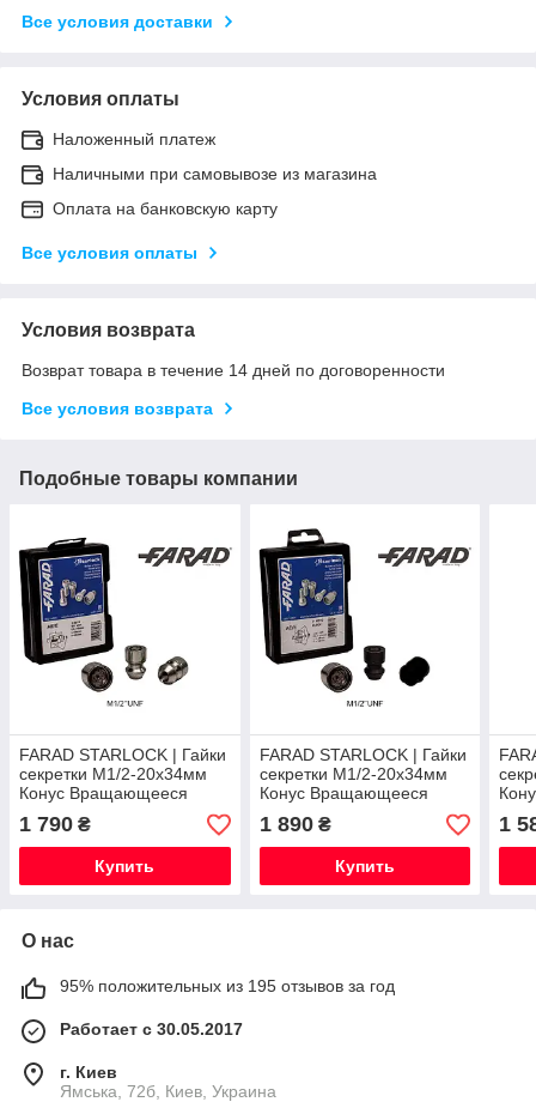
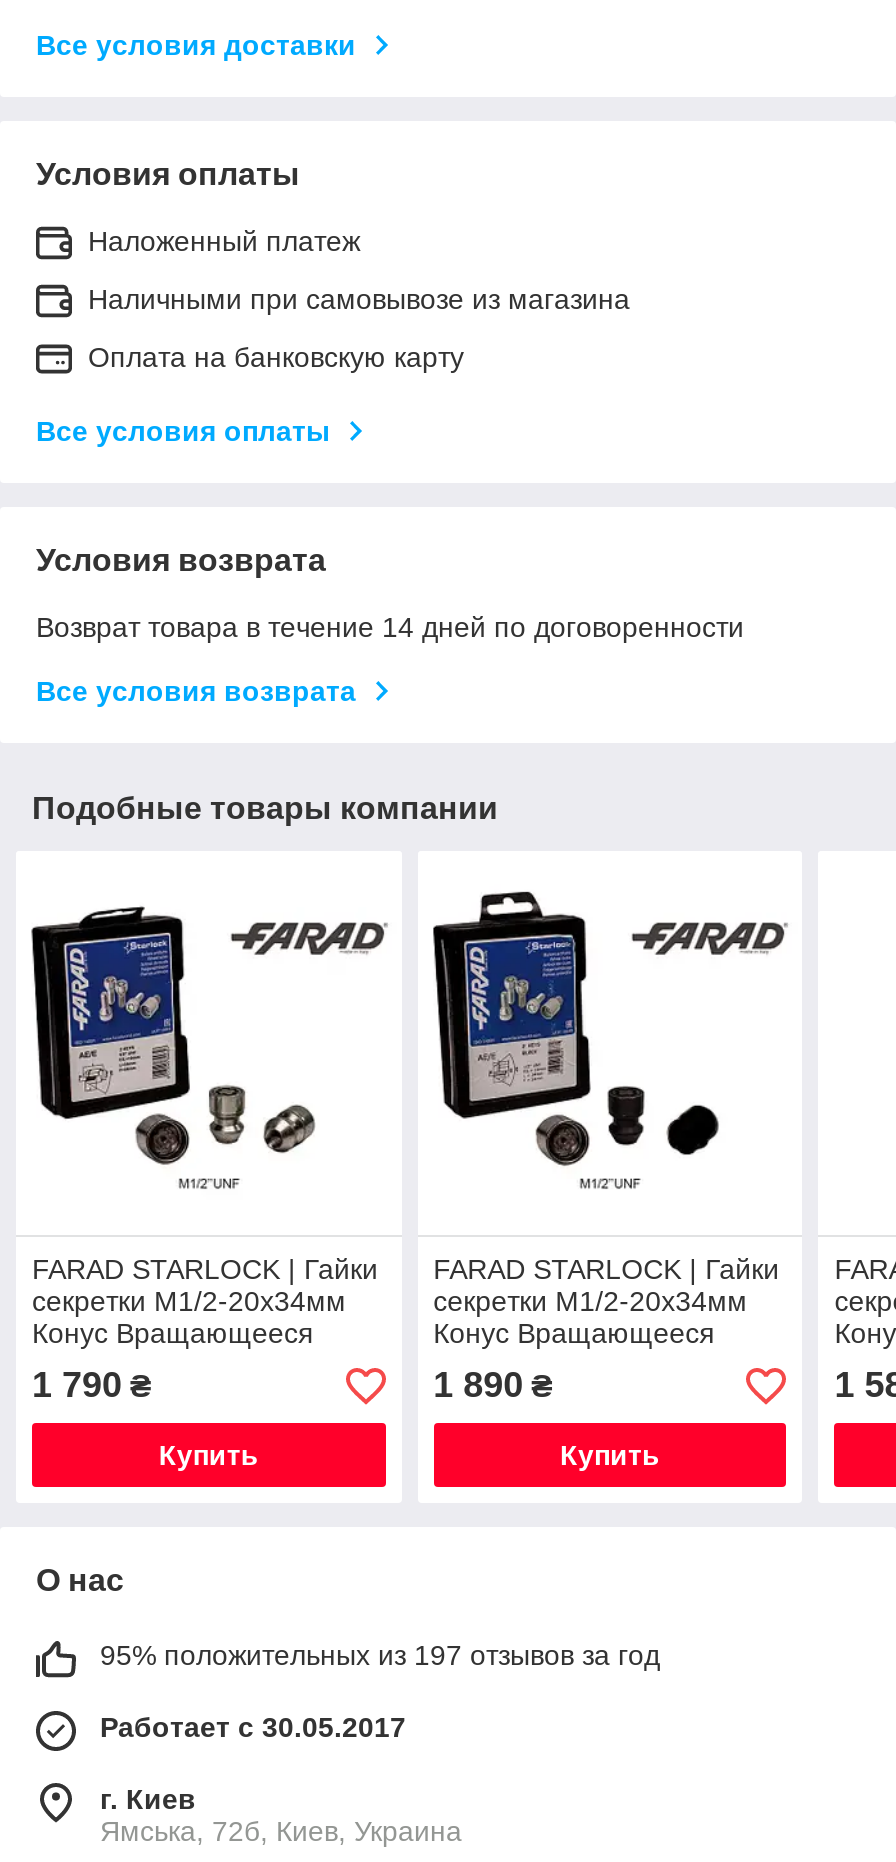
[60,977,395,996] 95% положительных из 195 отзывов за год -> [100,1640,660,1672] 95% положительных из 197 отзывов за год

